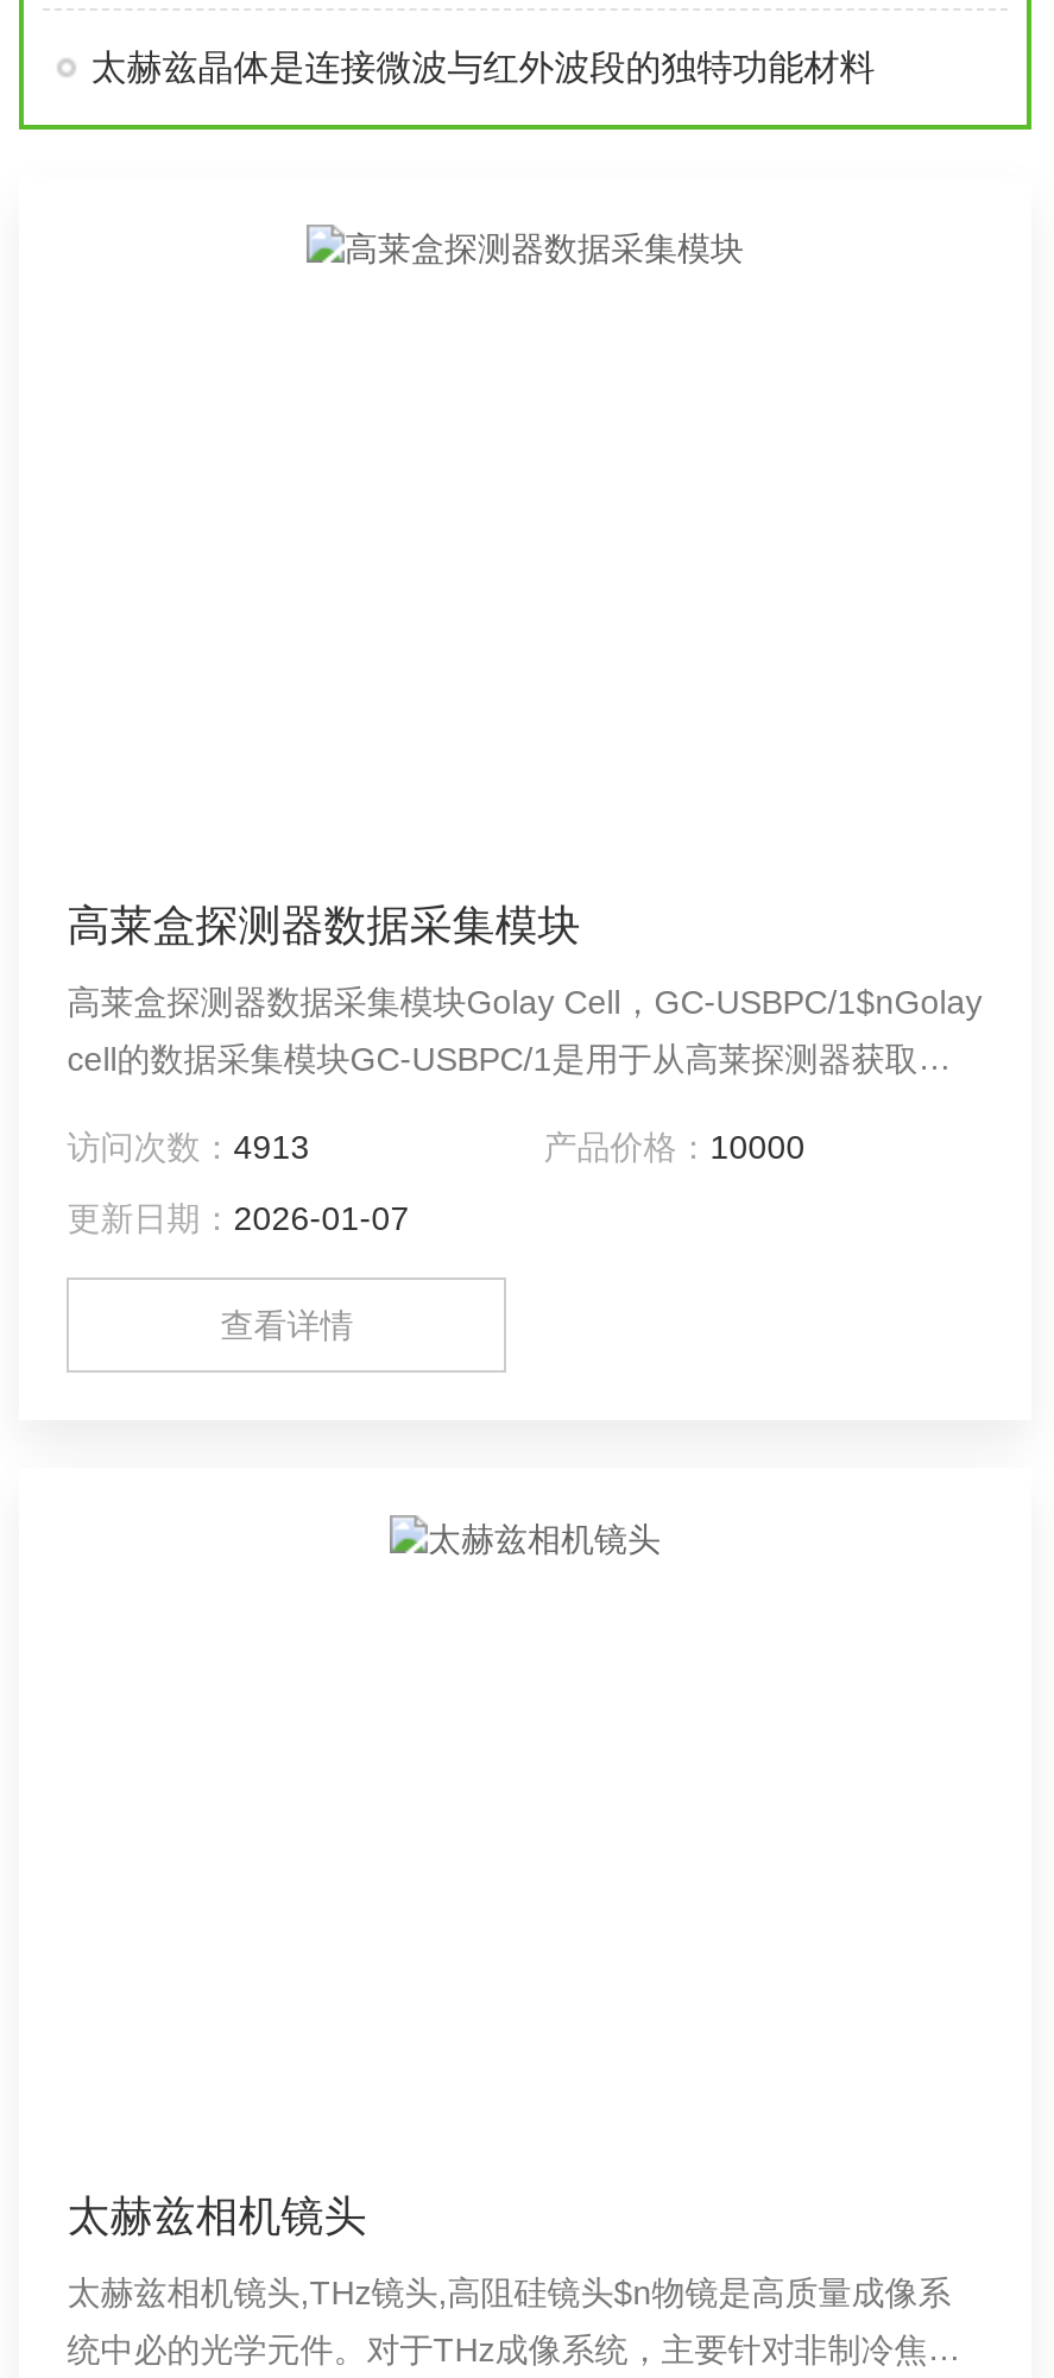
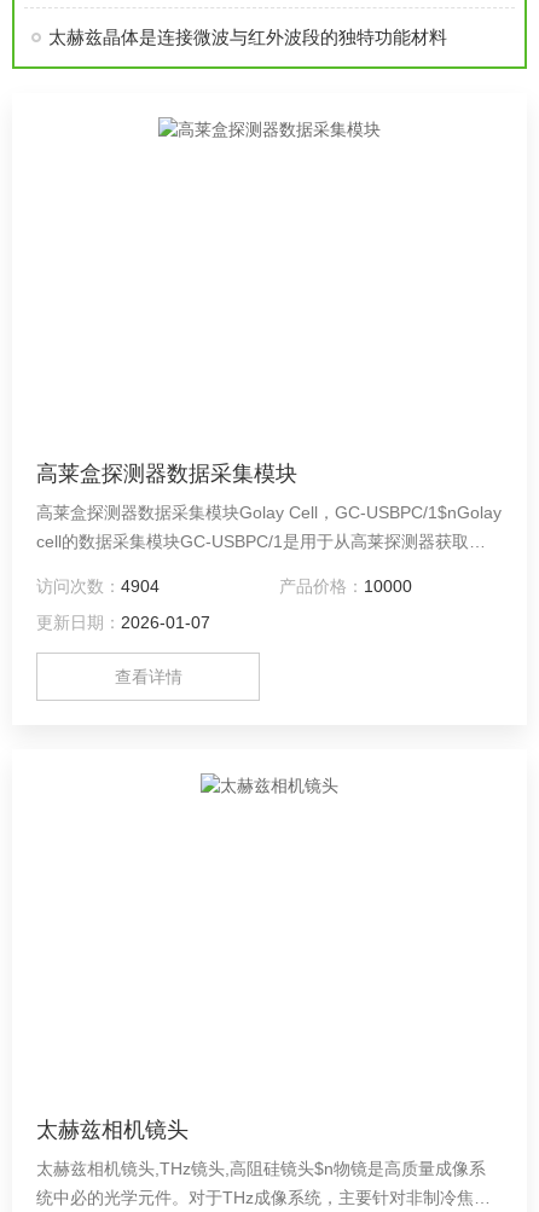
[67,1127,309,1165] 访问次数：4913 -> [36,576,160,595] 访问次数：4904

